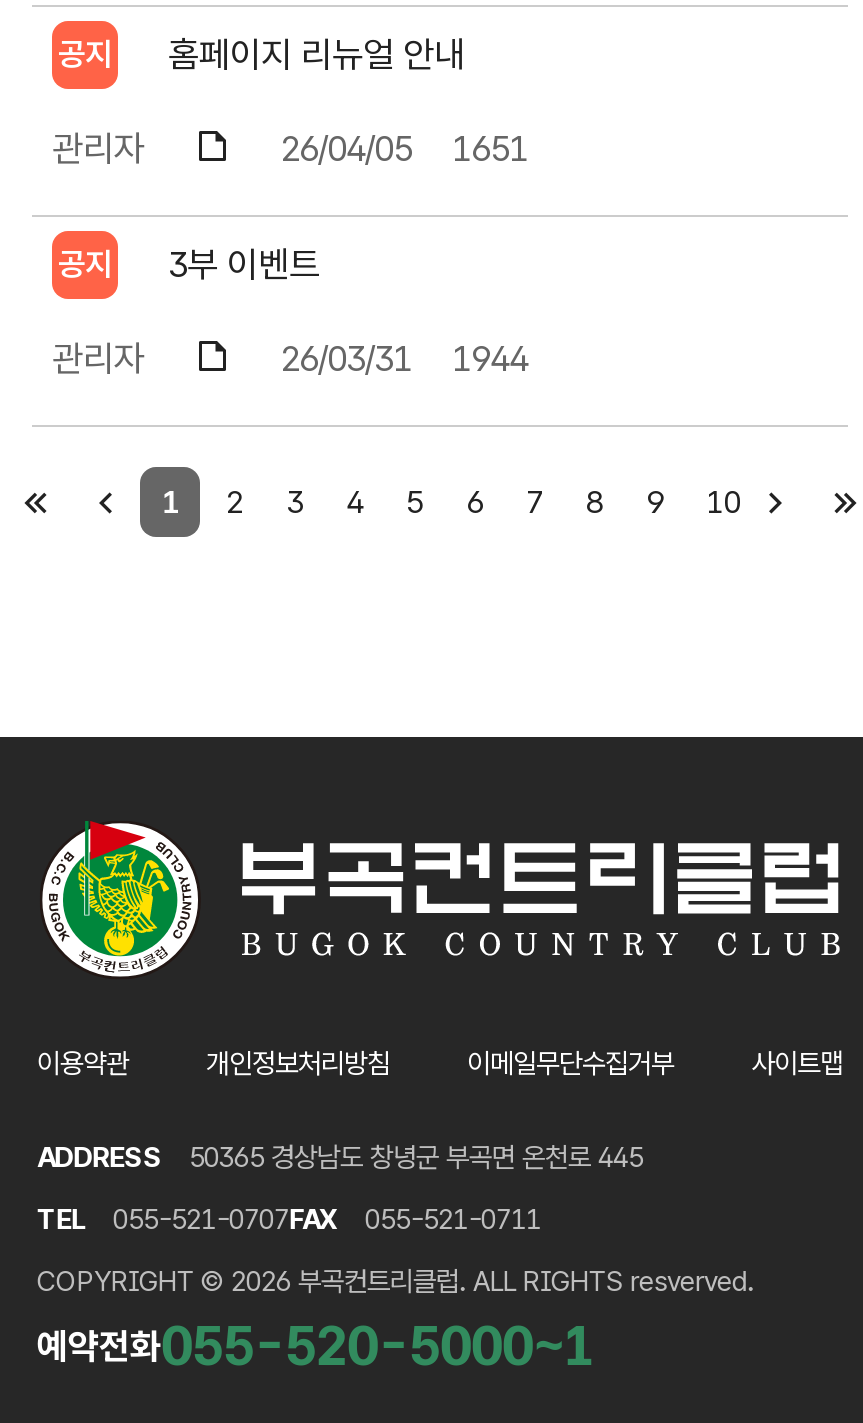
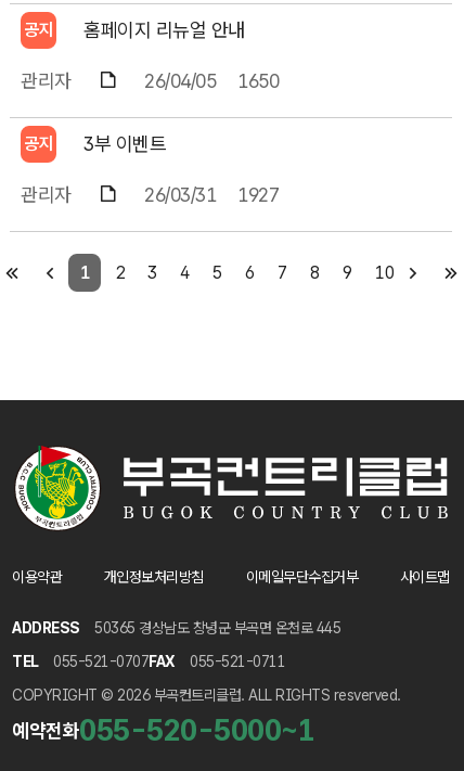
[280,127,528,169] 26/04/05 1651 -> [144,69,279,92] 26/04/05 1650
[280,337,528,379] 26/03/31 1944 -> [144,183,279,206] 26/03/31 1927

